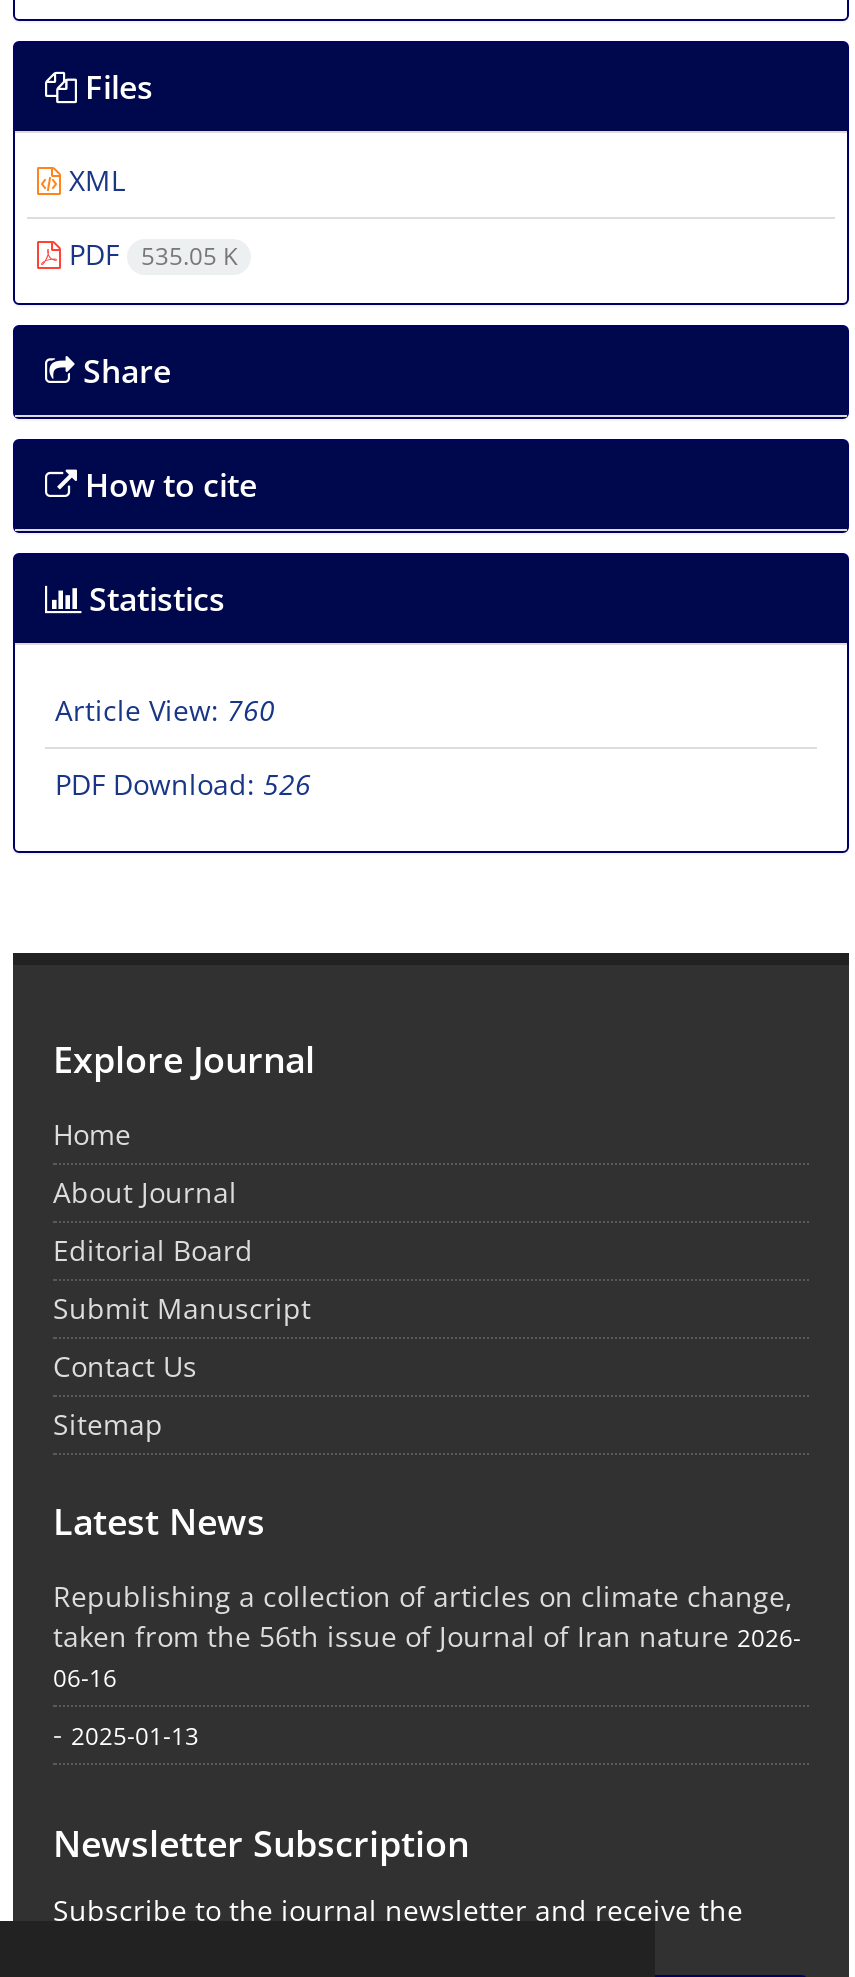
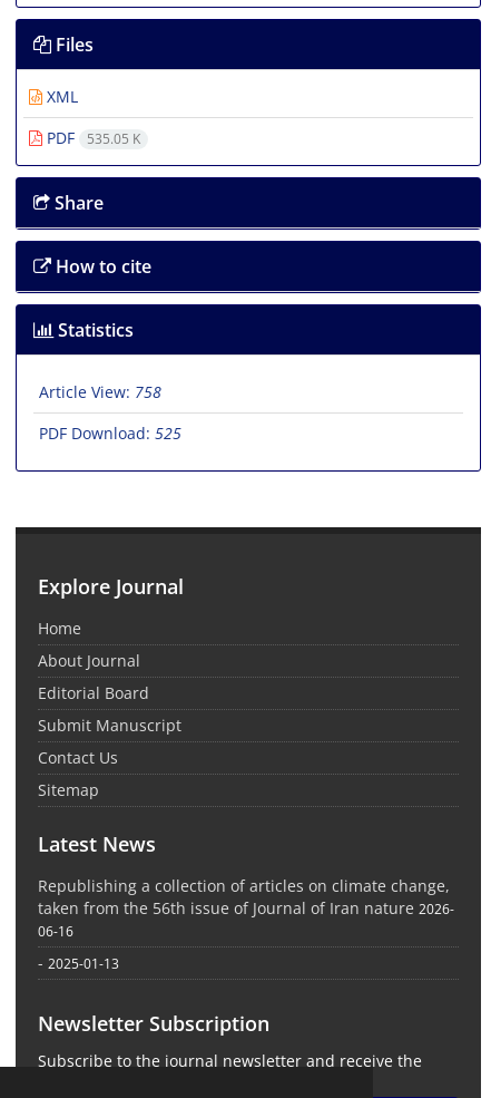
[55,691,275,729] Article View: 760 -> [39,381,161,403] Article View: 758
[55,765,311,803] PDF Download: 526 -> [39,423,181,444] PDF Download: 525

